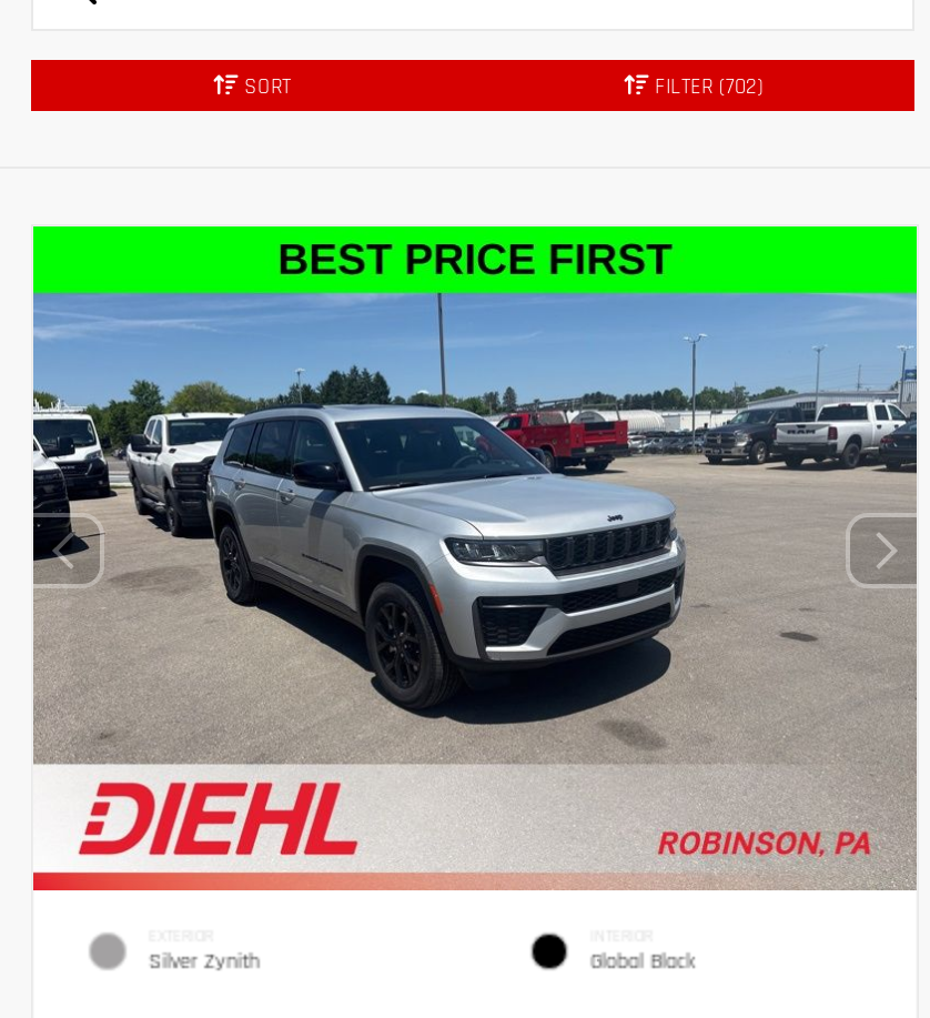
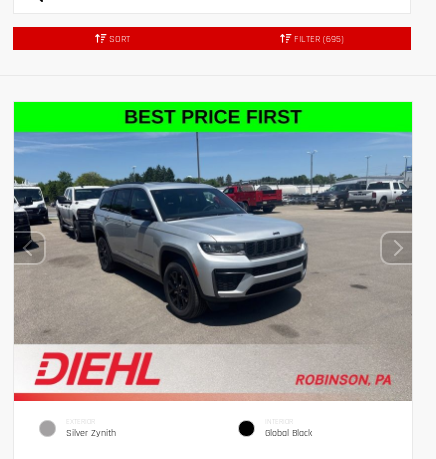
[648,73,764,99] FILTER (702) -> [290,33,343,45] FILTER (695)

